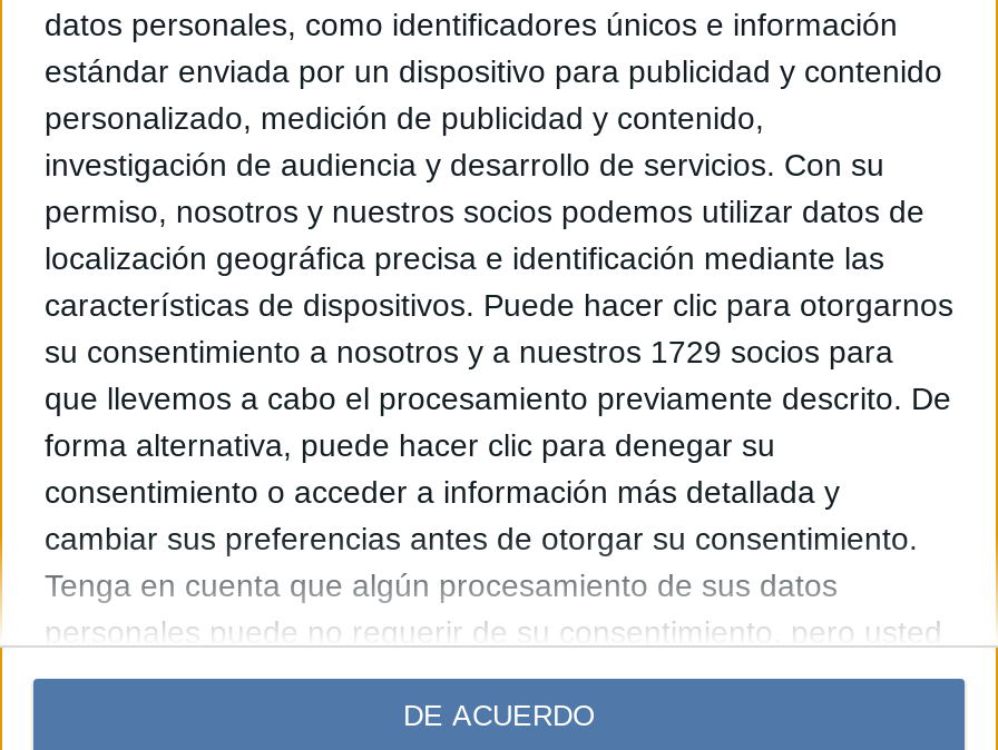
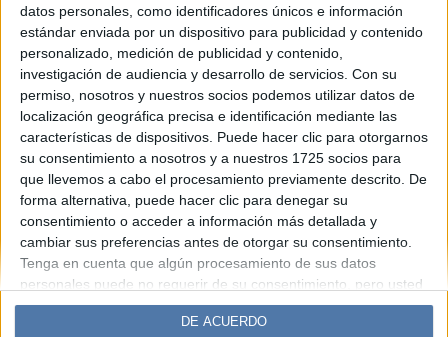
[45,333,893,369] su consentimiento a nosotros y a nuestros 1729 socios para -> [20,150,401,166] su consentimiento a nosotros y a nuestros 1725 socios para

